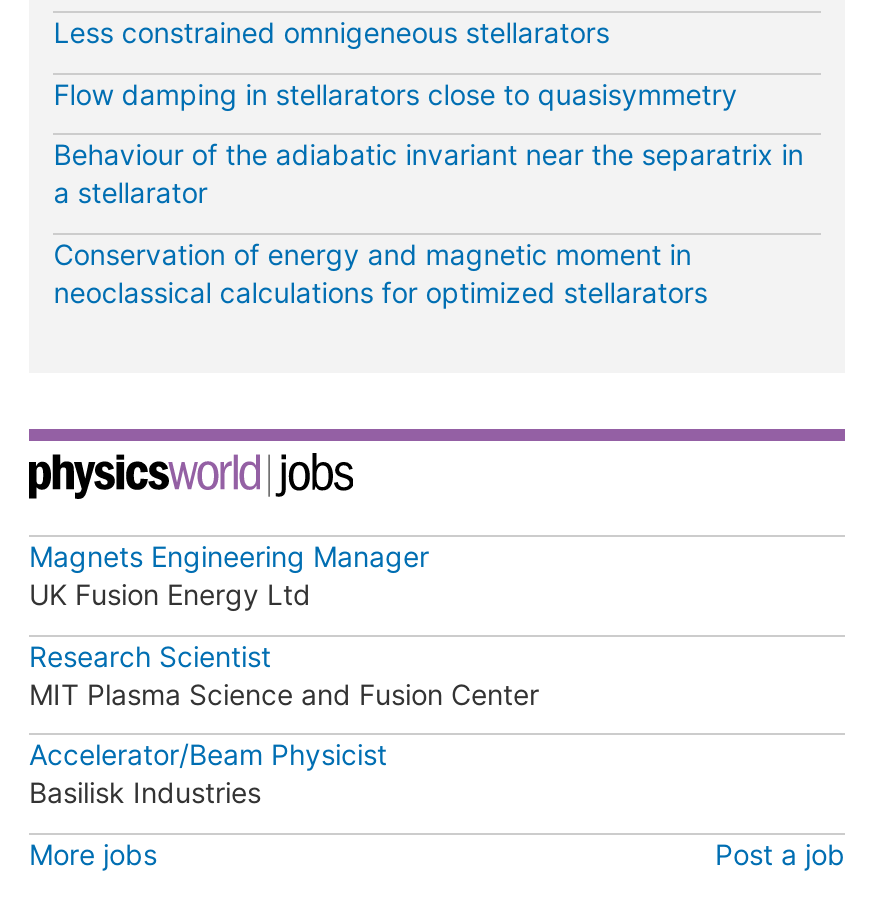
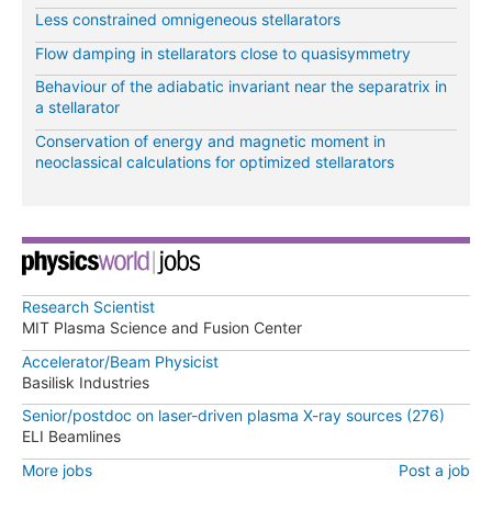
[29,539,429,611] Magnets Engineering Manager | UK Fusion Energy Ltd -> none
moved [29,638,539,809] -> [22,297,302,391]: Research Scientist | MIT Plasma Science and Fusion Center | Accelerator/Beam Physicist | Basilisk Industries
none -> [22,406,445,445] Senior/postdoc on laser-driven plasma X-ray sources (276) | ELI Beamlines

